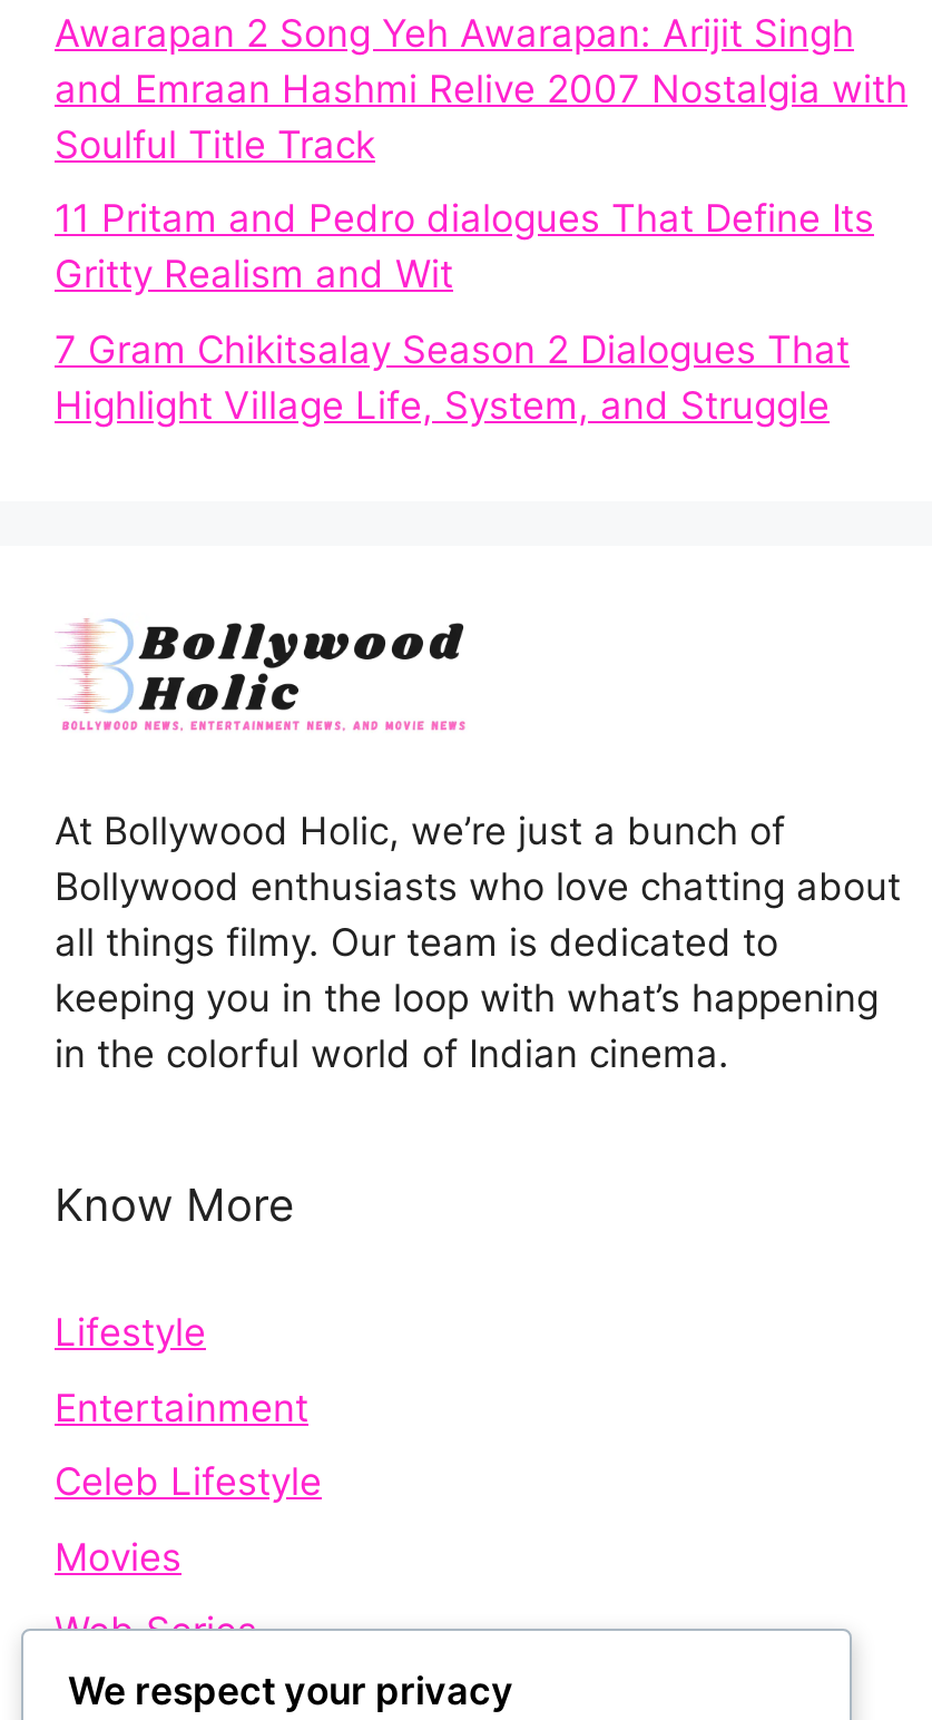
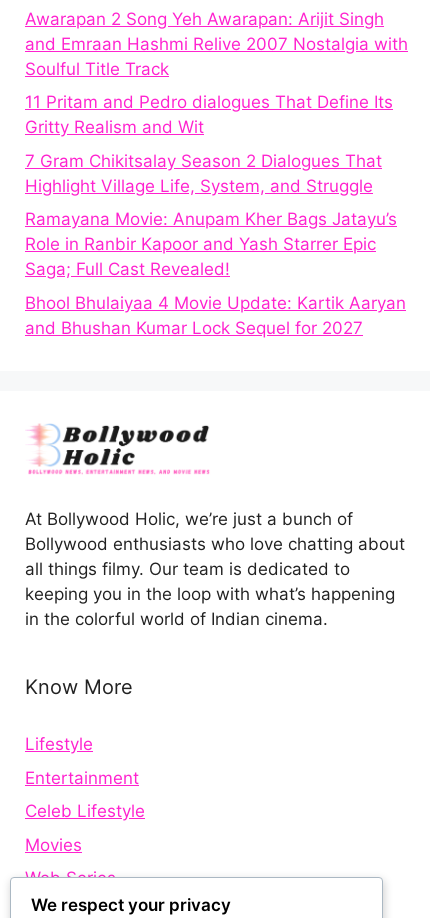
none -> [25,209,406,338] Ramayana Movie: Anupam Kher Bags Jatayu’s | Role in Ranbir Kapoor and Yash Starrer Epic | Saga; Full Cast Revealed! | Bhool Bhulaiyaa 4 Movie Update: Kartik Aaryan | and Bhushan Kumar Lock Sequel for 2027

